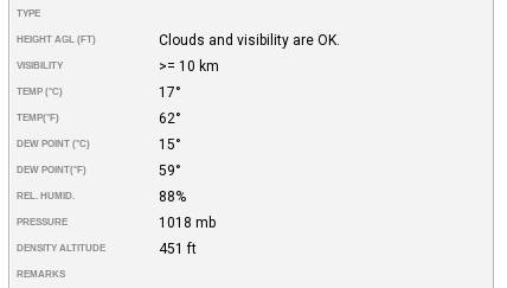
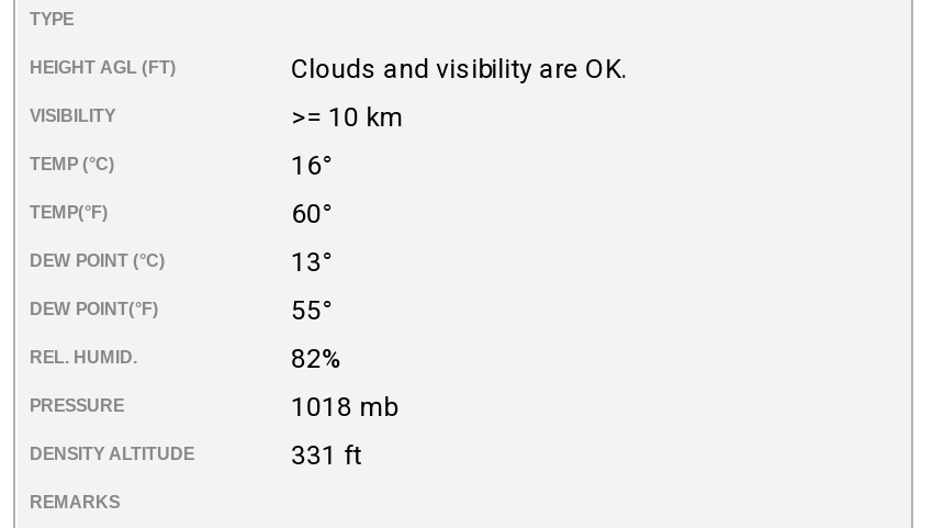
[158,84,181,101] 17° -> [291,150,333,181] 16°
[158,110,181,127] 62° -> [291,198,333,229] 60°
[158,136,181,153] 15° -> [291,247,333,277] 13°
[158,162,181,179] 59° -> [291,295,333,326] 55°
[158,188,186,205] 88% -> [291,343,342,374] 82%
[158,240,196,257] 451 ft -> [291,440,361,470] 331 ft

